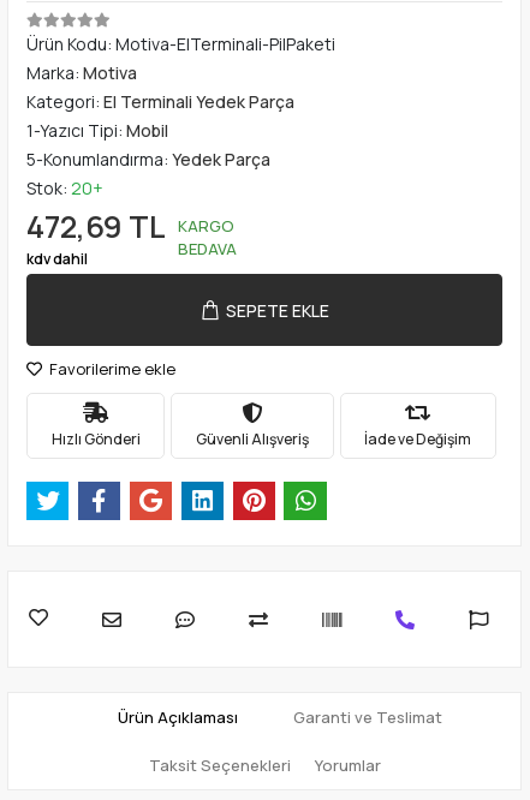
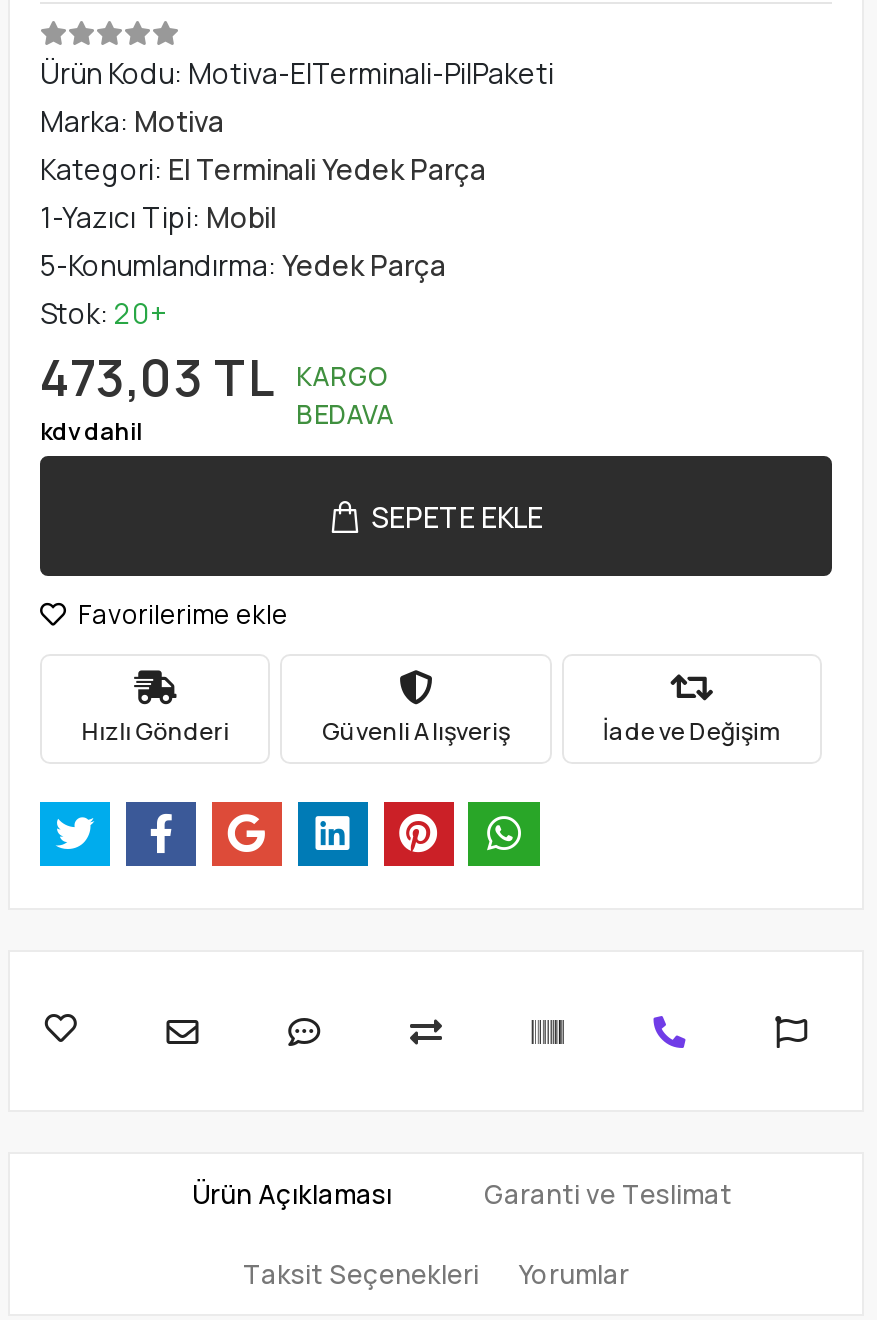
[26,205,234,247] 472,69 TL KARGO -> [40,342,390,412] 473,03 TL KARGO

